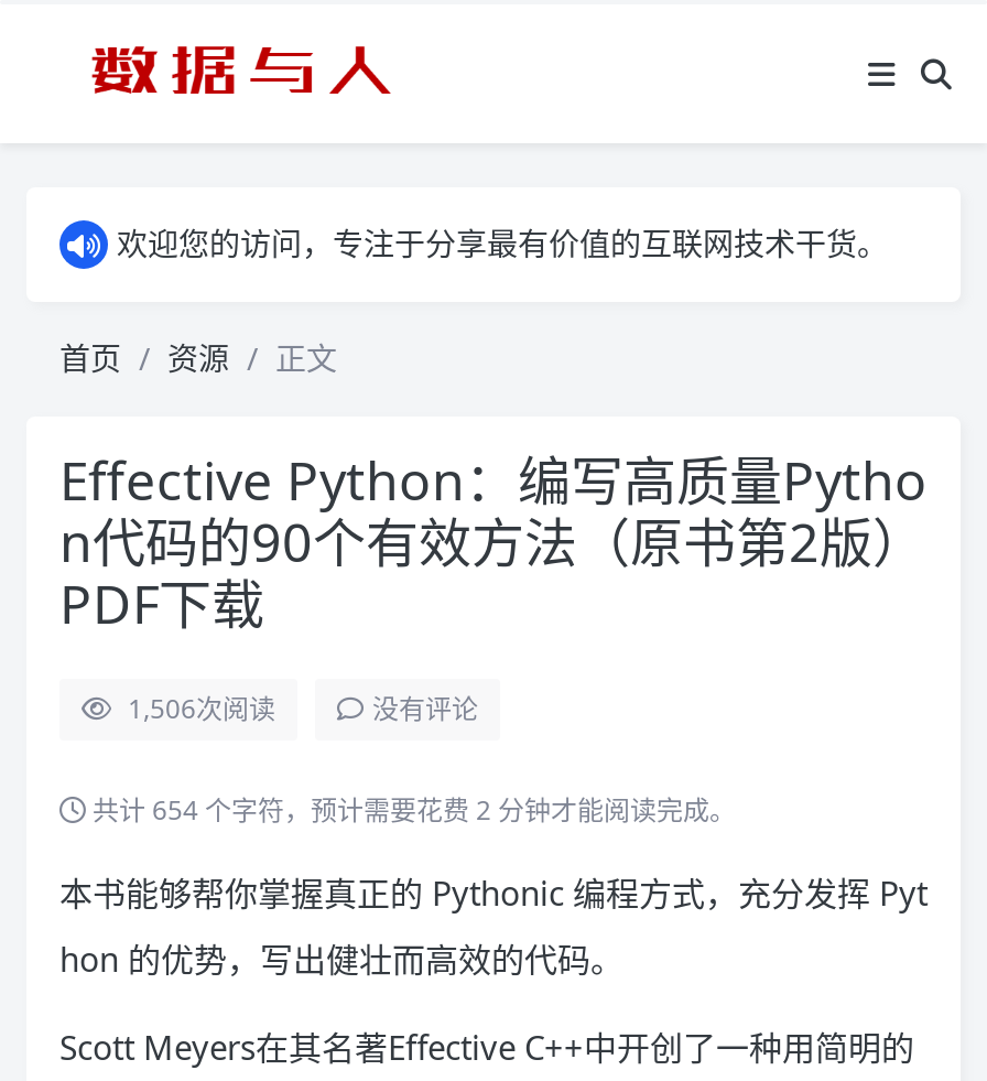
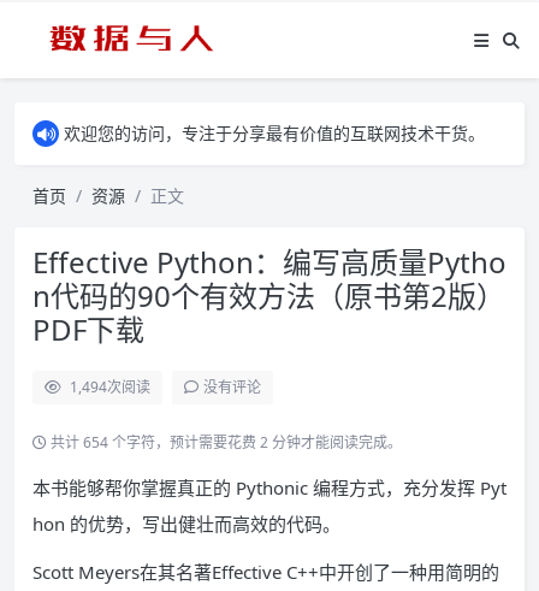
[128,690,275,727] 1,506次阅读 -> [70,377,150,397] 1,494次阅读

